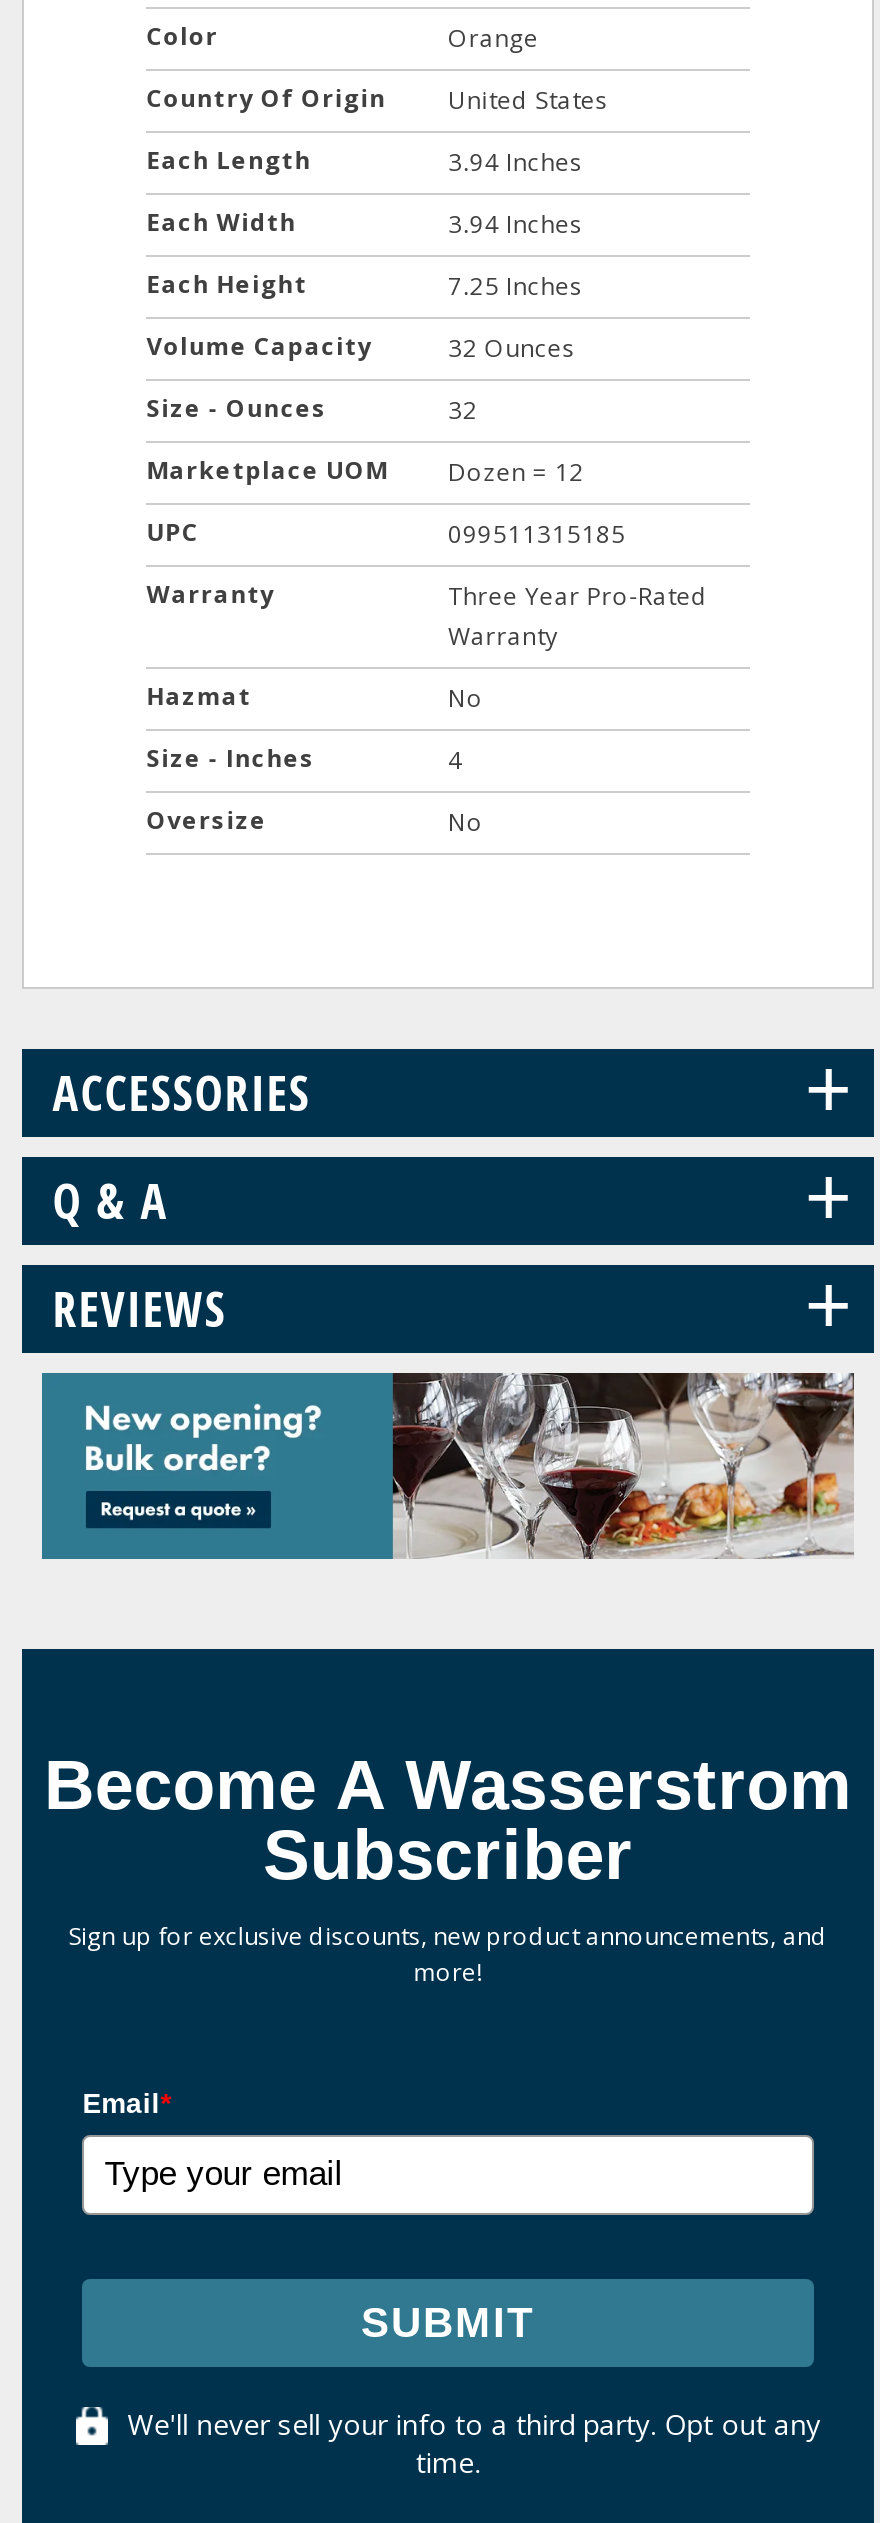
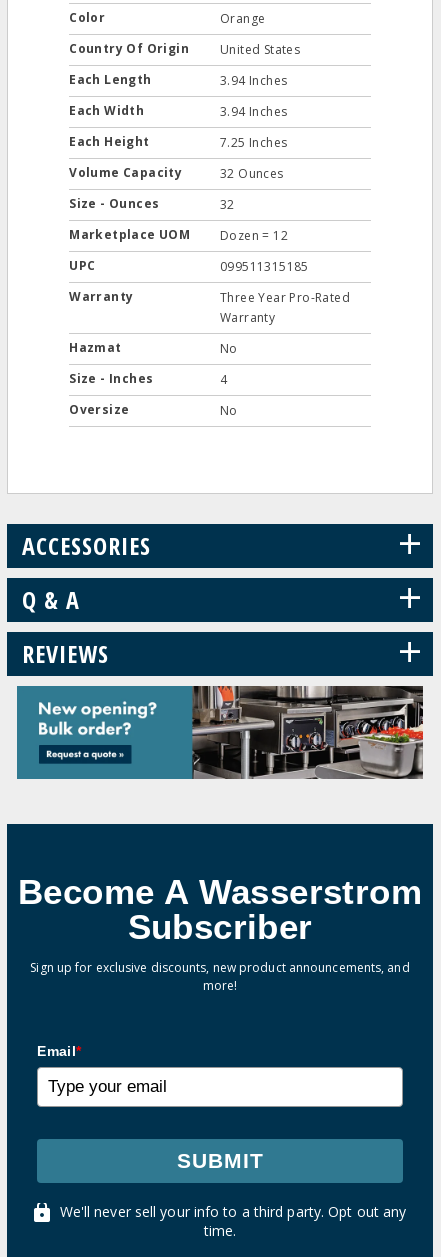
[390,1371,854,1559] [image] -> [192,685,424,780] [image]

